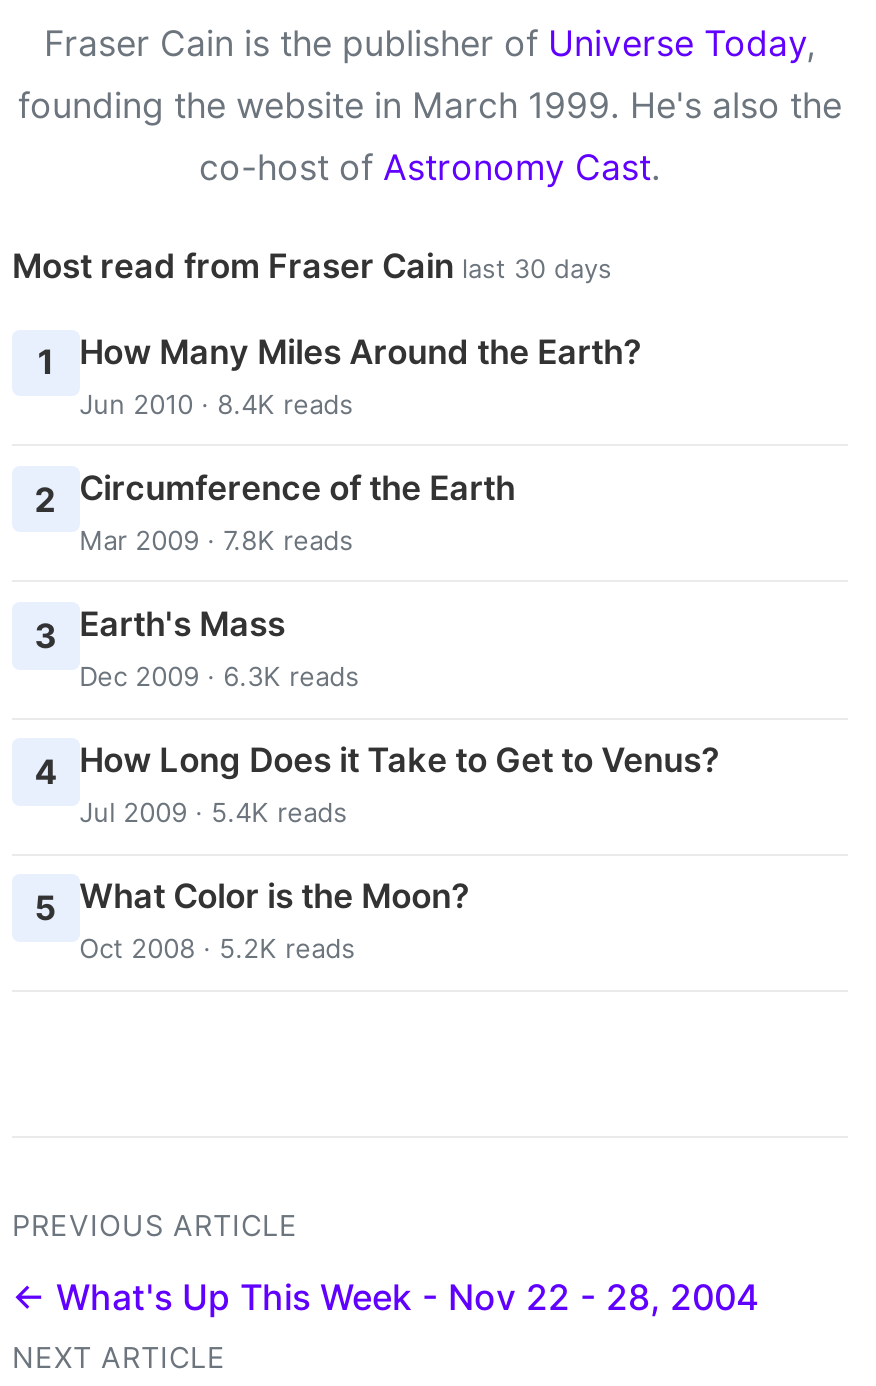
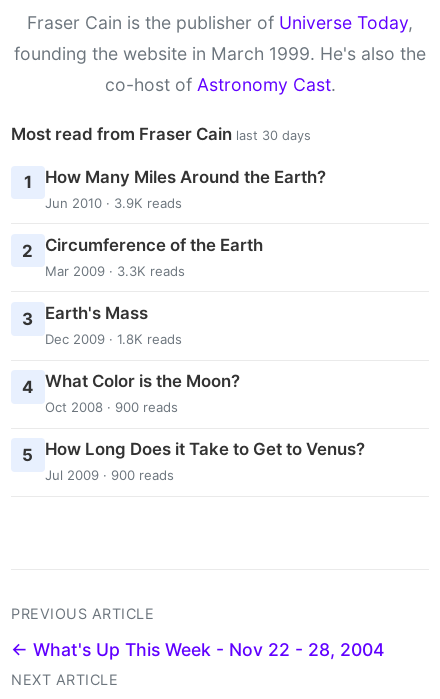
[79,387,353,419] Jun 2010 · 8.4K reads -> [45,194,182,210] Jun 2010 · 3.9K reads
[79,523,353,555] Mar 2009 · 7.8K reads -> [45,263,185,279] Mar 2009 · 3.3K reads
[79,660,359,692] Dec 2009 · 6.3K reads -> [45,331,182,347] Dec 2009 · 1.8K reads
[35,740,719,828] 4 How Long Does it Take to Get to Venus? | Jul 2009 · 5.4K reads -> [22,371,240,415] 4 What Color is the Moon? | Oct 2008 · 900 reads
[35,877,469,965] 5 What Color is the Moon? | Oct 2008 · 5.2K reads -> [22,439,365,483] 5 How Long Does it Take to Get to Venus? | Jul 2009 · 900 reads

